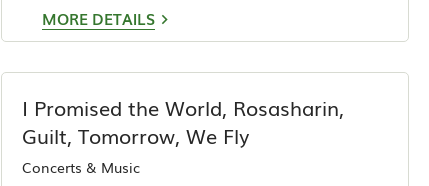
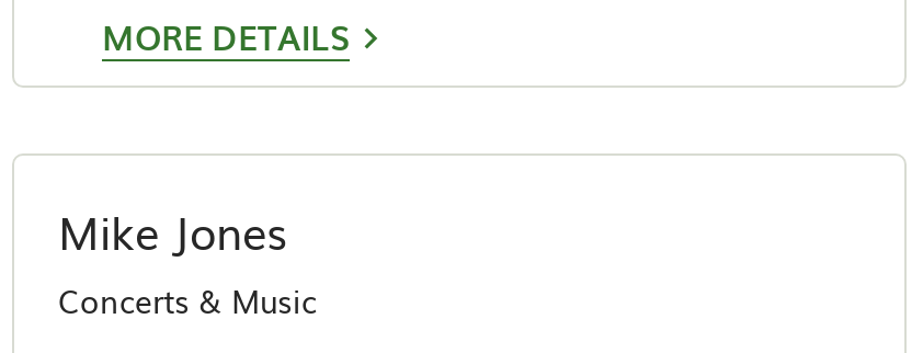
[22,92,344,150] I Promised the World, Rosasharin, | Guilt, Tomorrow, We Fly -> [58,197,288,263] Mike Jones

